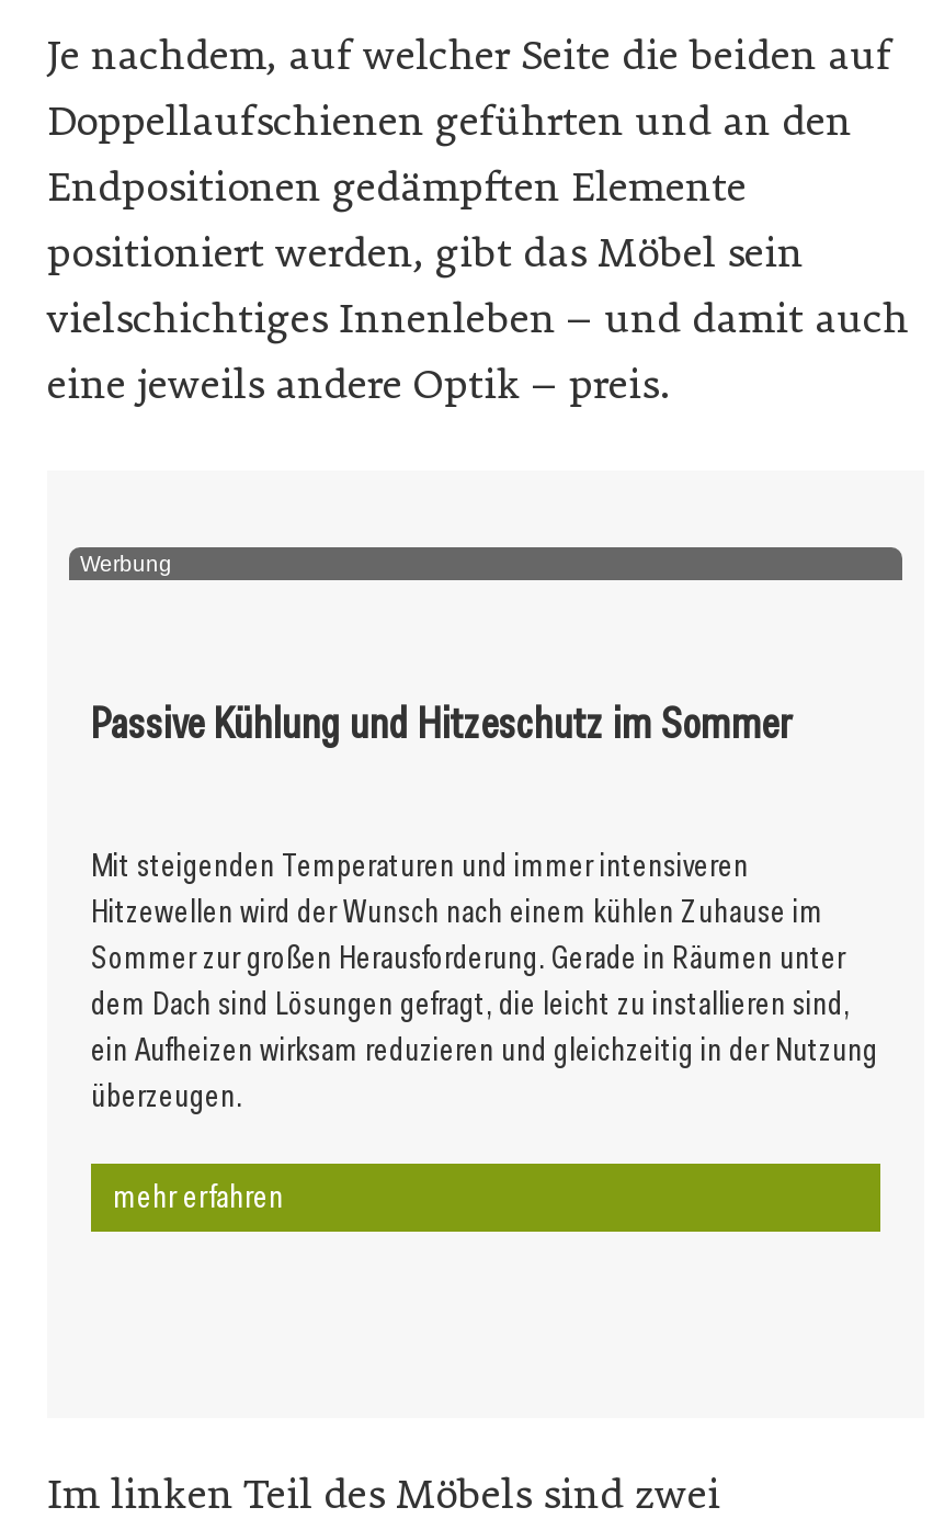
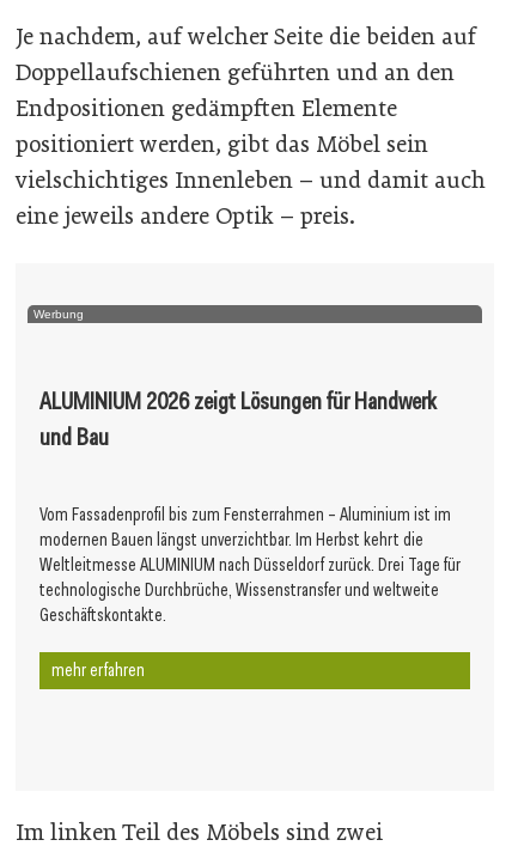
[91,694,790,751] Passive Kühlung und Hitzeschutz im Sommer -> [39,385,437,452] ALUMINIUM 2026 zeigt Lösungen für Handwerk | und Bau
[91,843,878,1118] Mit steigenden Temperaturen und immer intensiveren | Hitzewellen wird der Wunsch nach einem kühlen Zuhause im | Sommer zur großen Herausforderung. Gerade in Räumen unter | dem Dach sind Lösungen gefragt, die leicht zu installieren sind, | ein Aufheizen wirksam reduzieren und gleichzeitig in der Nutzung | überzeugen. -> [39,503,461,627] Vom Fassadenprofil bis zum Fensterrahmen – Aluminium ist im | modernen Bauen längst unverzichtbar. Im Herbst kehrt die | Weltleitmesse ALUMINIUM nach Düsseldorf zurück. Drei Tage für | technologische Durchbrüche, Wissenstransfer und weltweite | Geschäftskontakte.

